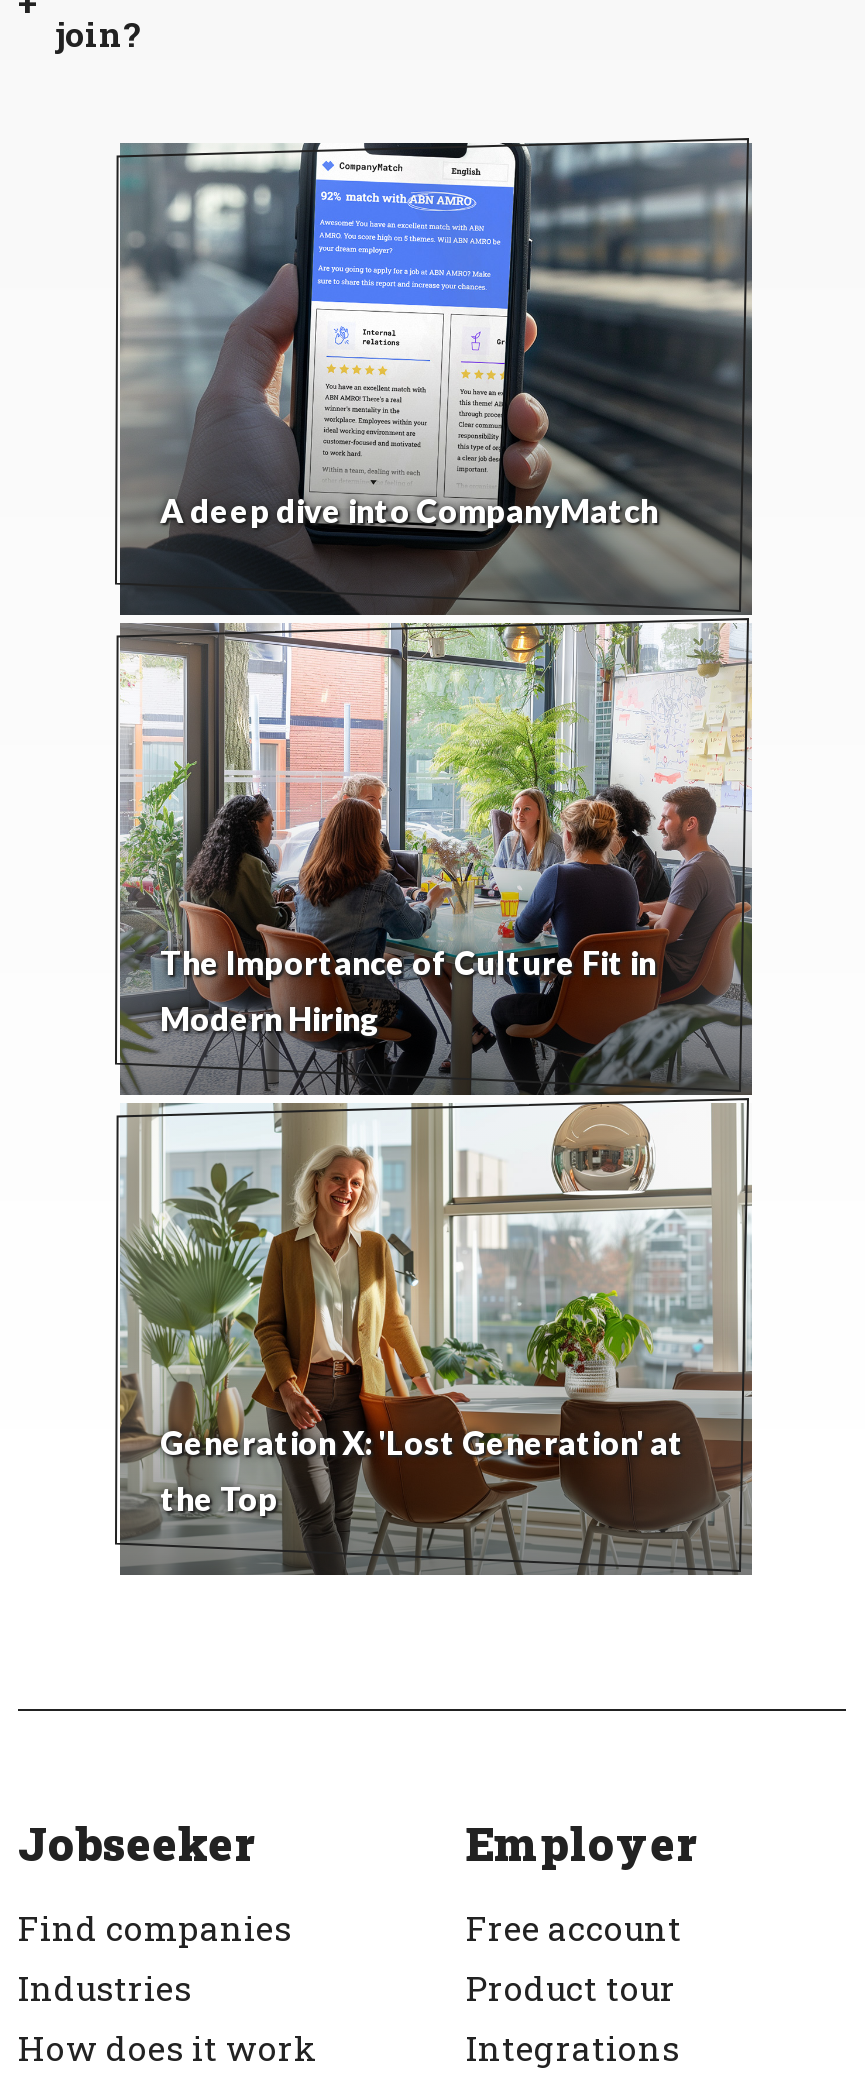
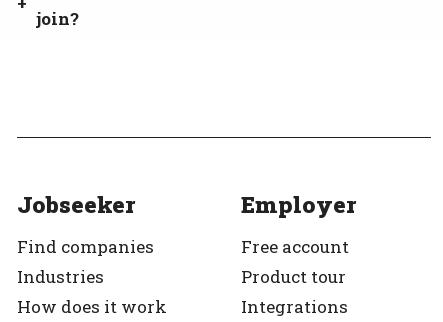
[112,135,754,1577] [image] | A deep dive into CompanyMatch -> none
[160,942,656,1036] The Importance of Culture Fit in | Modern Hiring -> none
[160,1422,684,1516] Generation X: 'Lost Generation' at | the Top -> none

